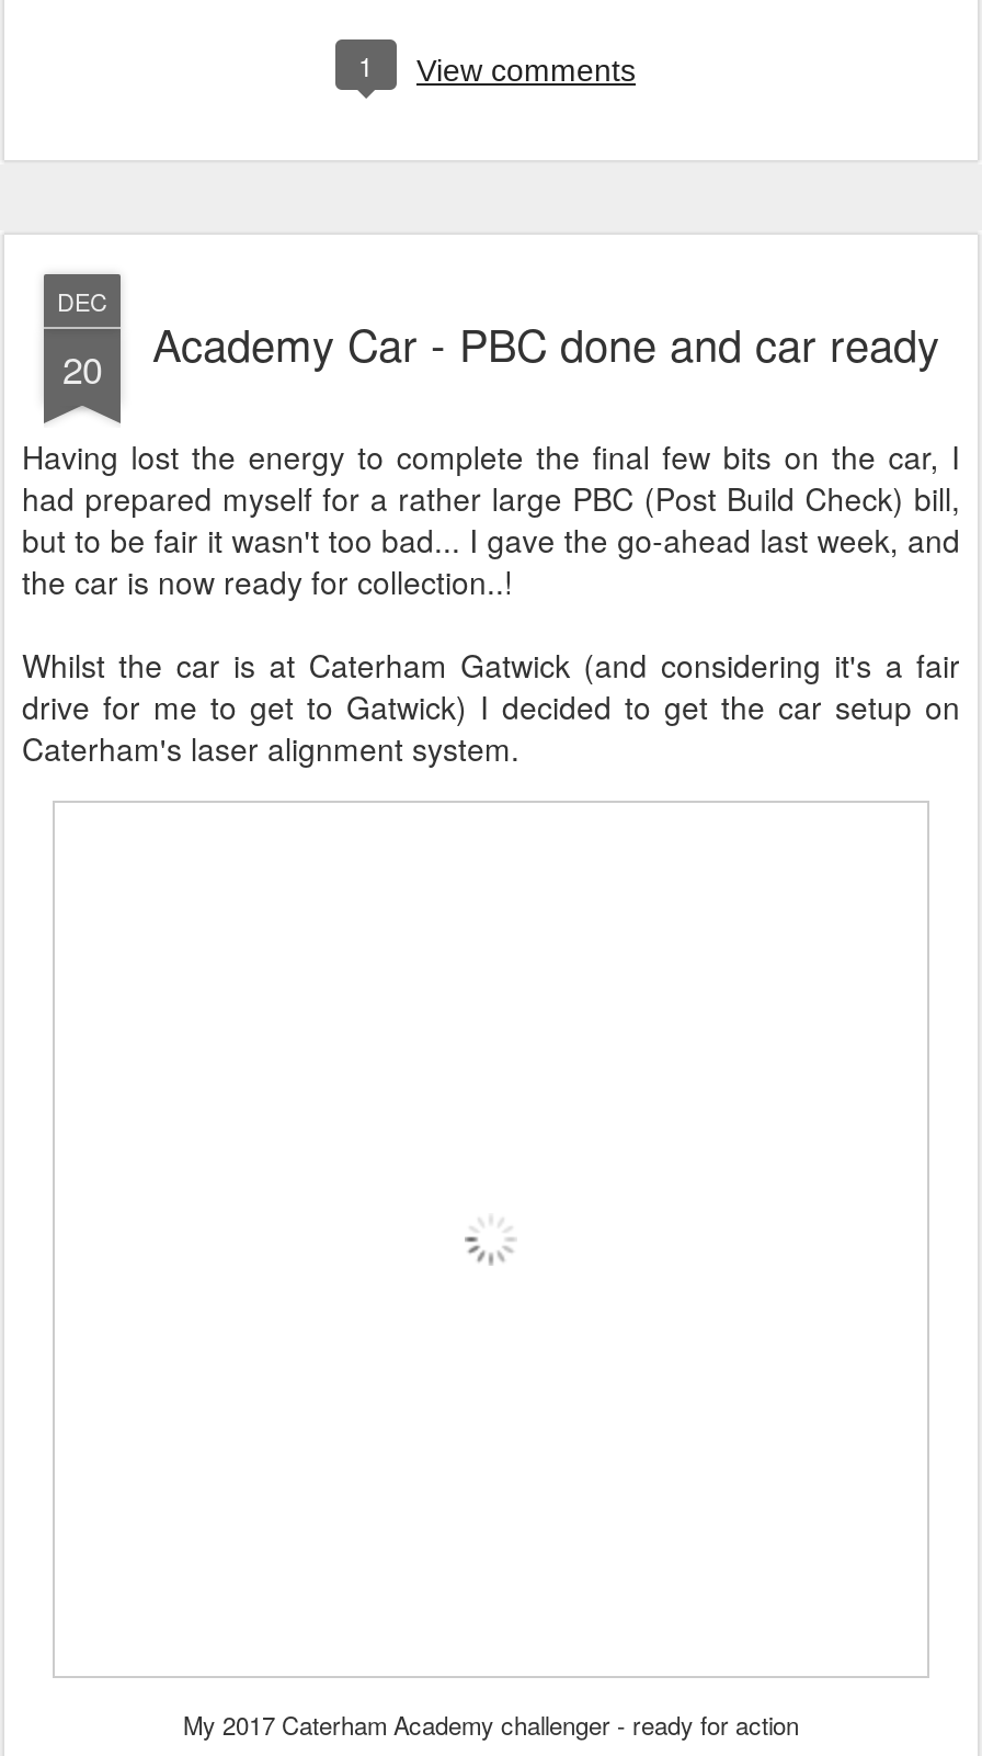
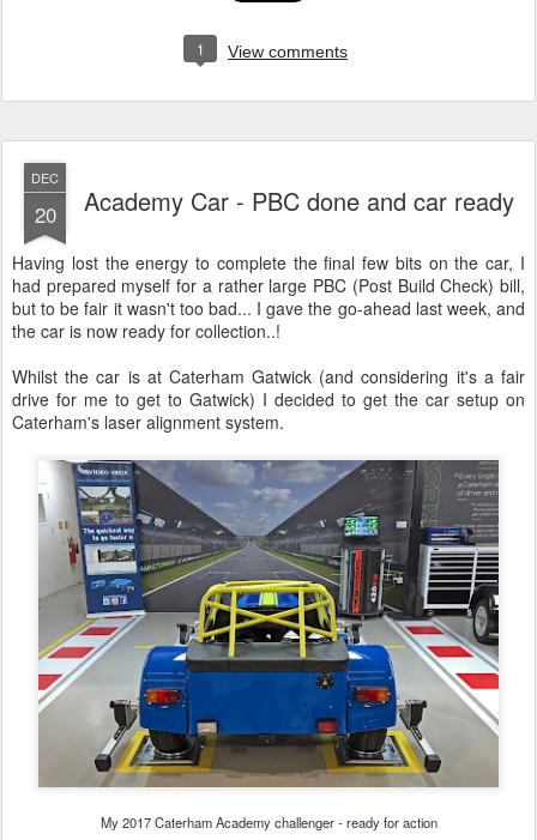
none -> [37,459,500,788] [image]

